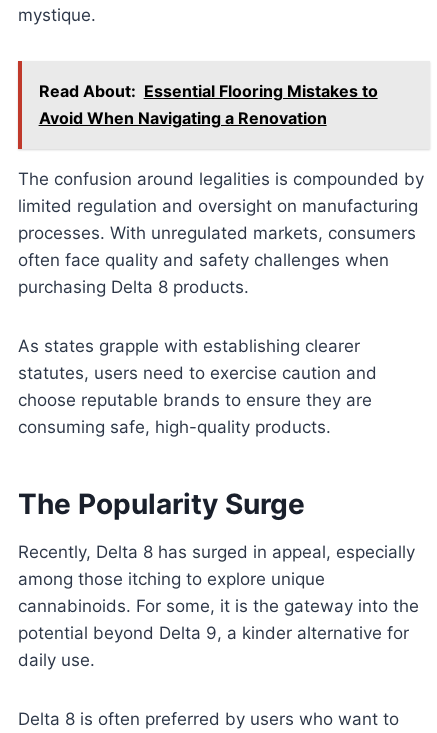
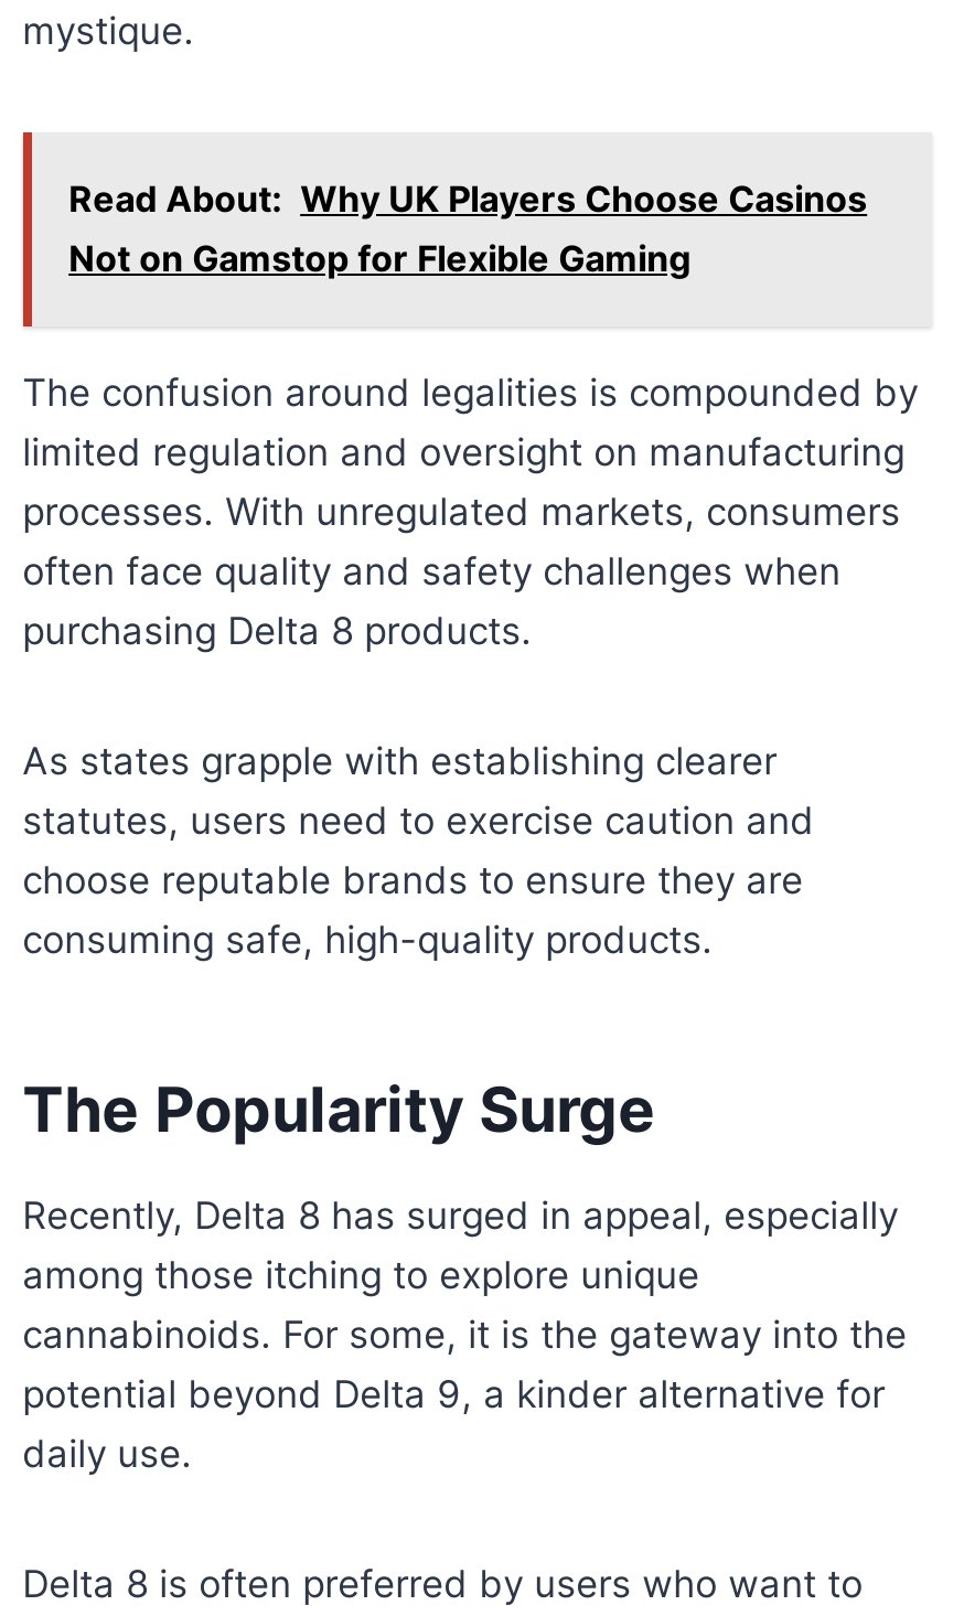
[39,81,378,128] Read About: Essential Flooring Mistakes to | Avoid When Navigating a Renovation -> [69,178,867,281] Read About: Why UK Players Choose Casinos | Not on Gamstop for Flexible Gaming

